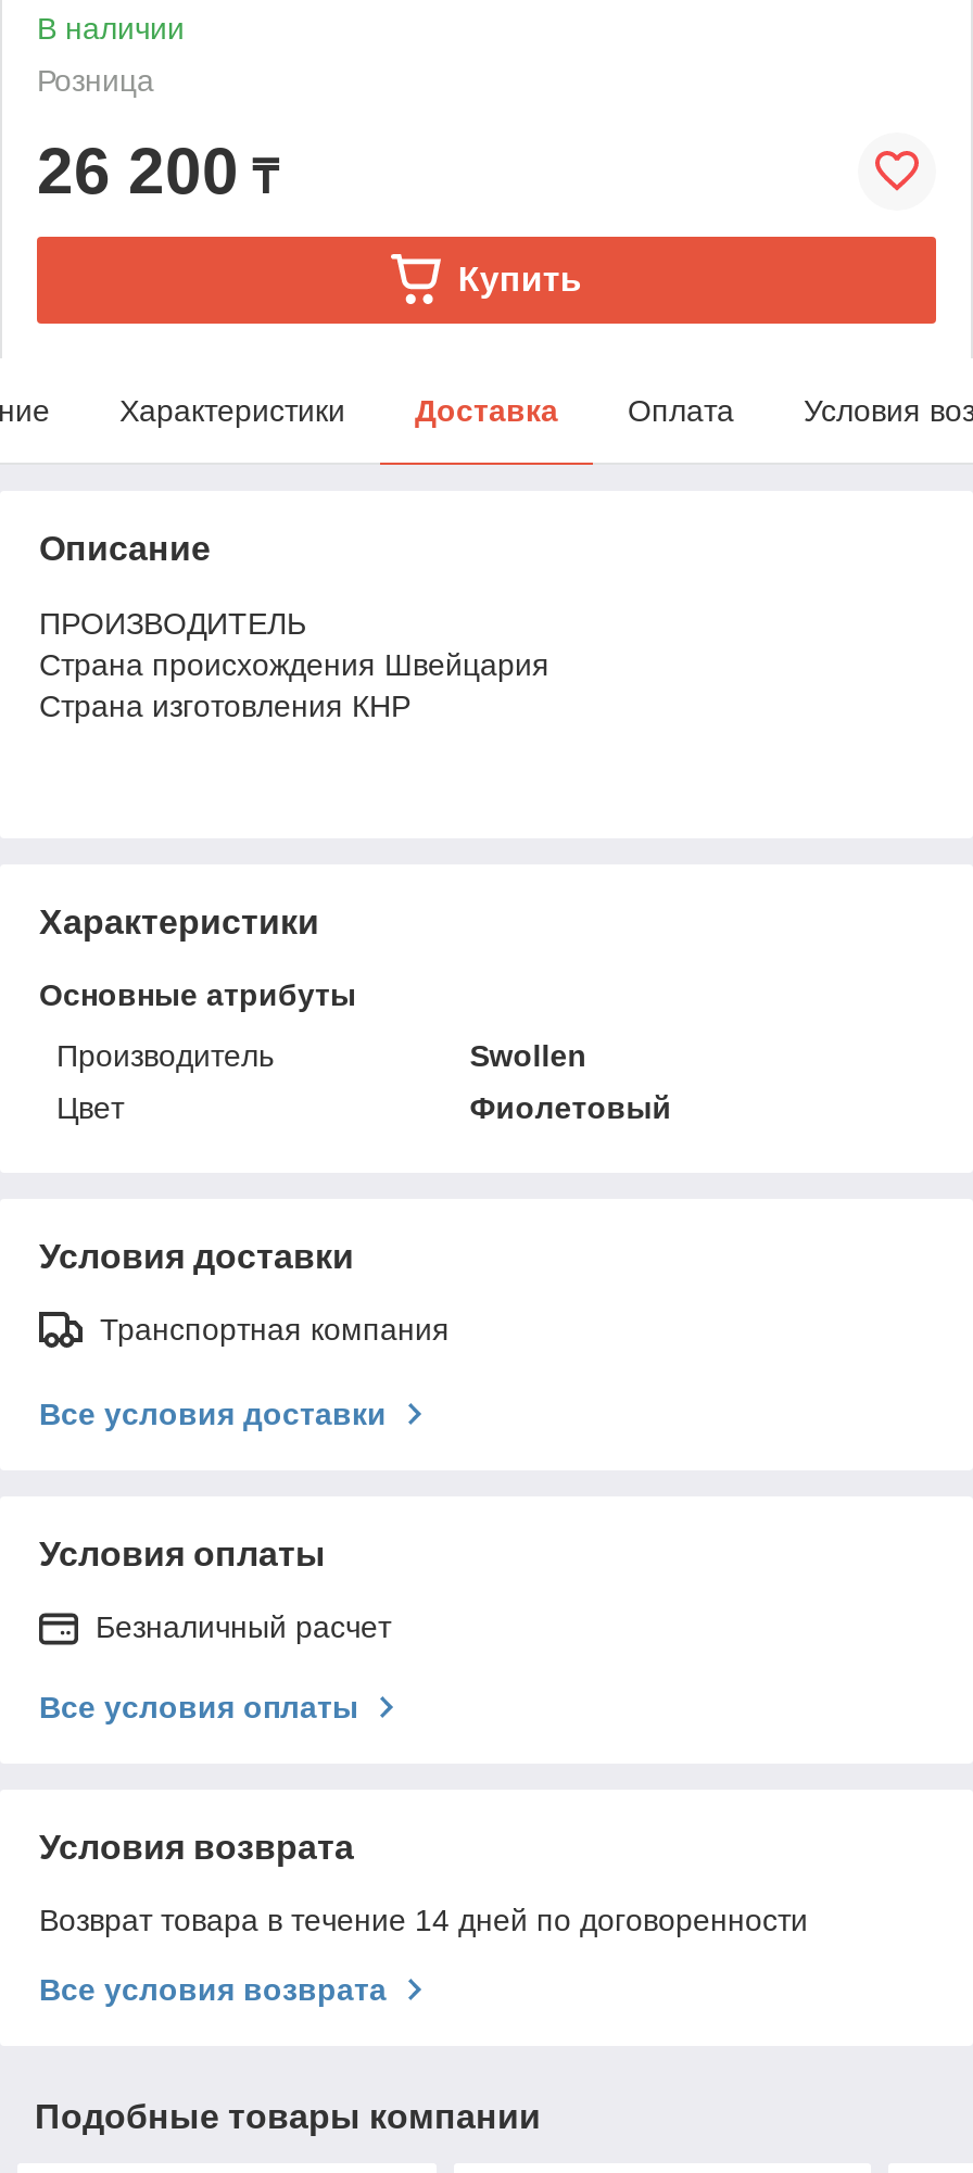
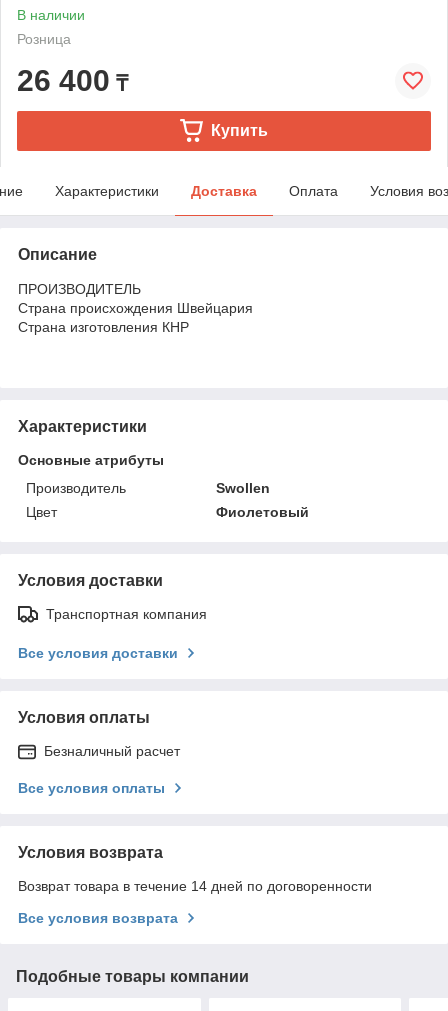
[37,134,278,206] 26 200 ₸ -> [17,64,128,97] 26 400 ₸

